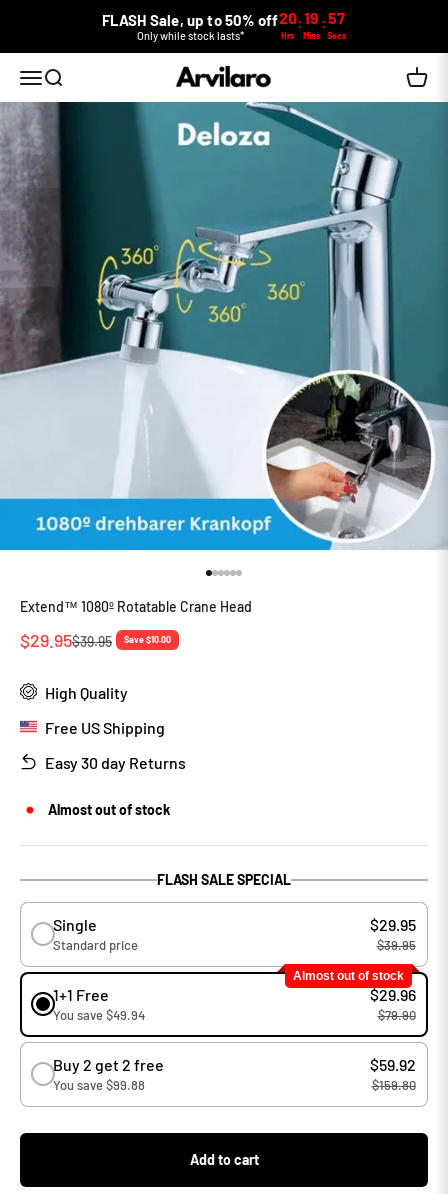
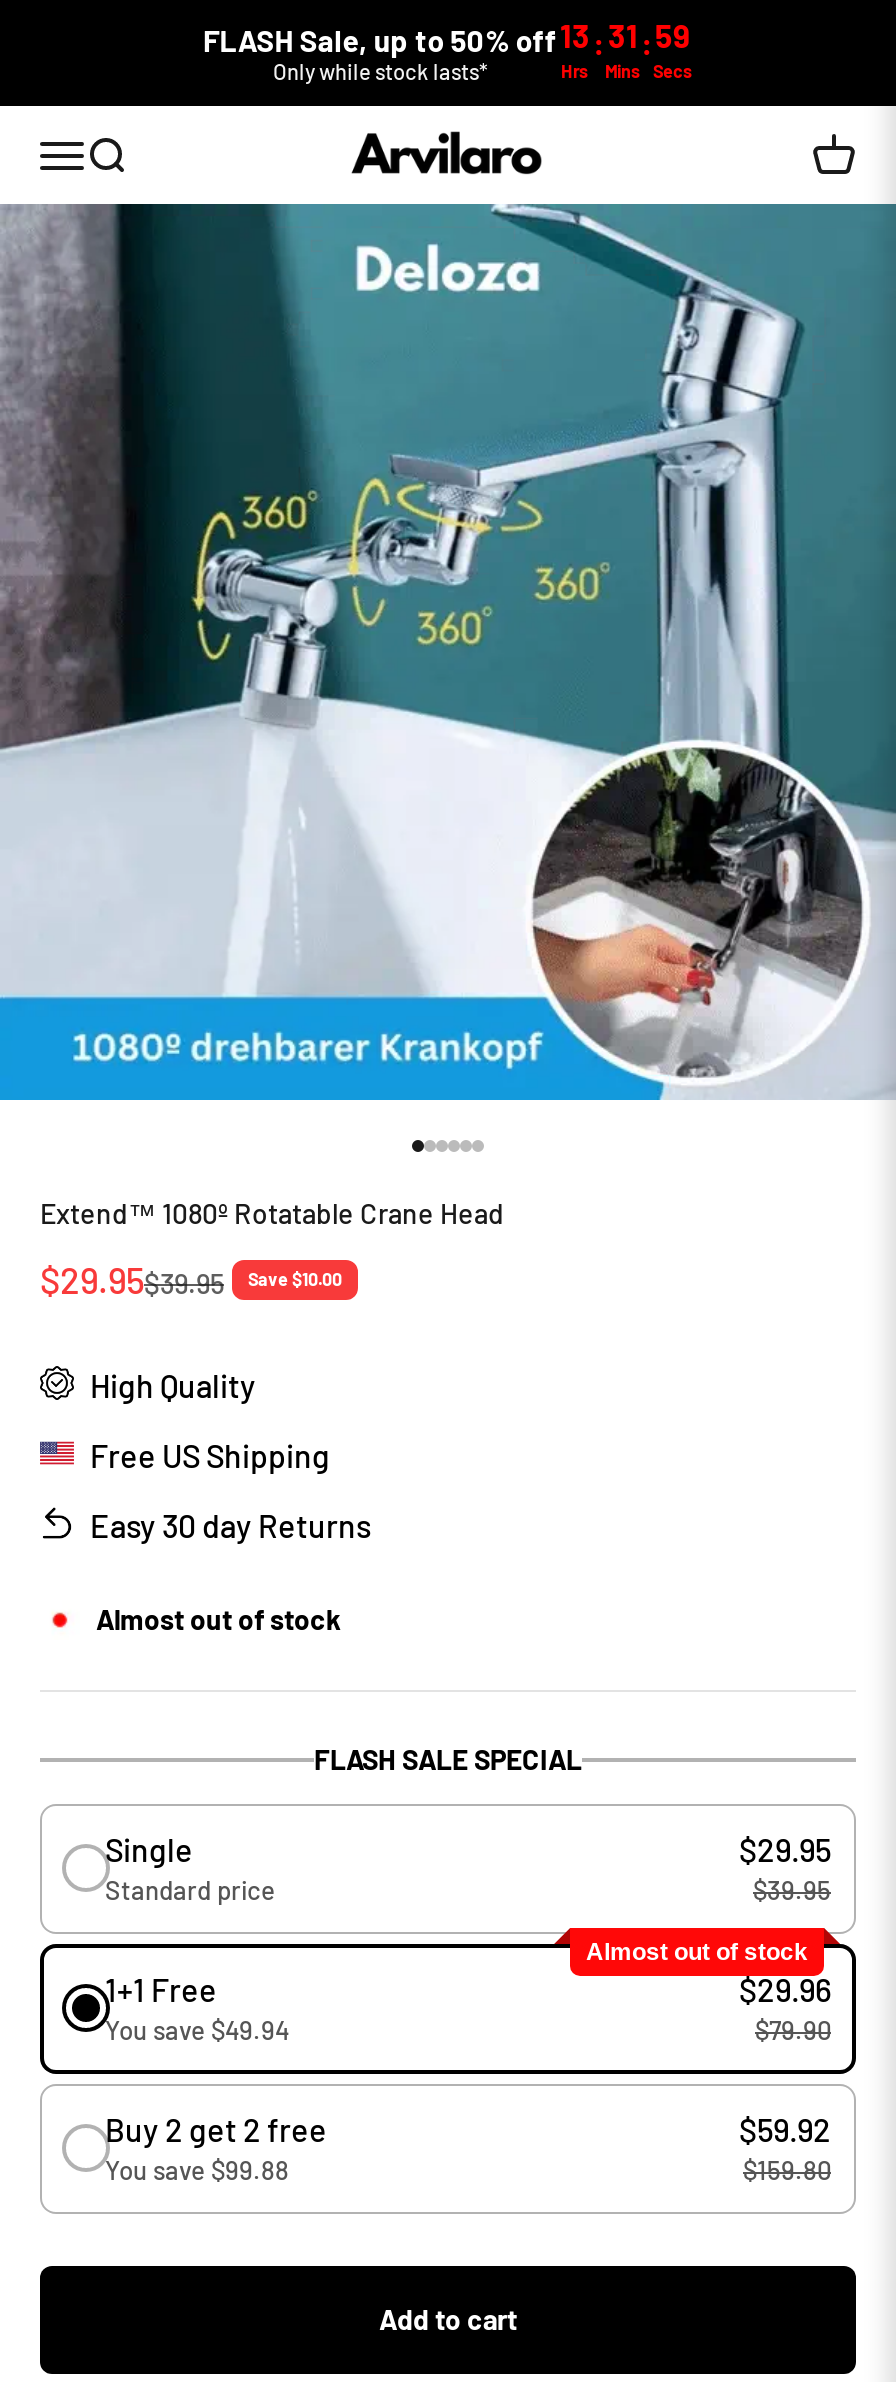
[278,8,296,27] 20 -> [560,16,590,54] 13
[296,8,319,30] : 19 -> [593,16,638,61] : 31

